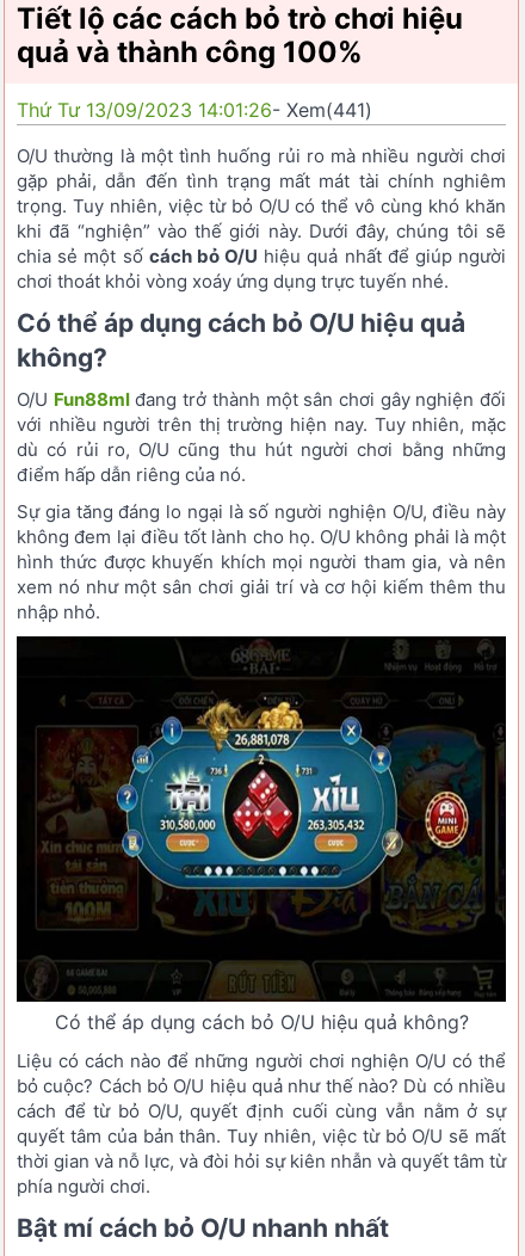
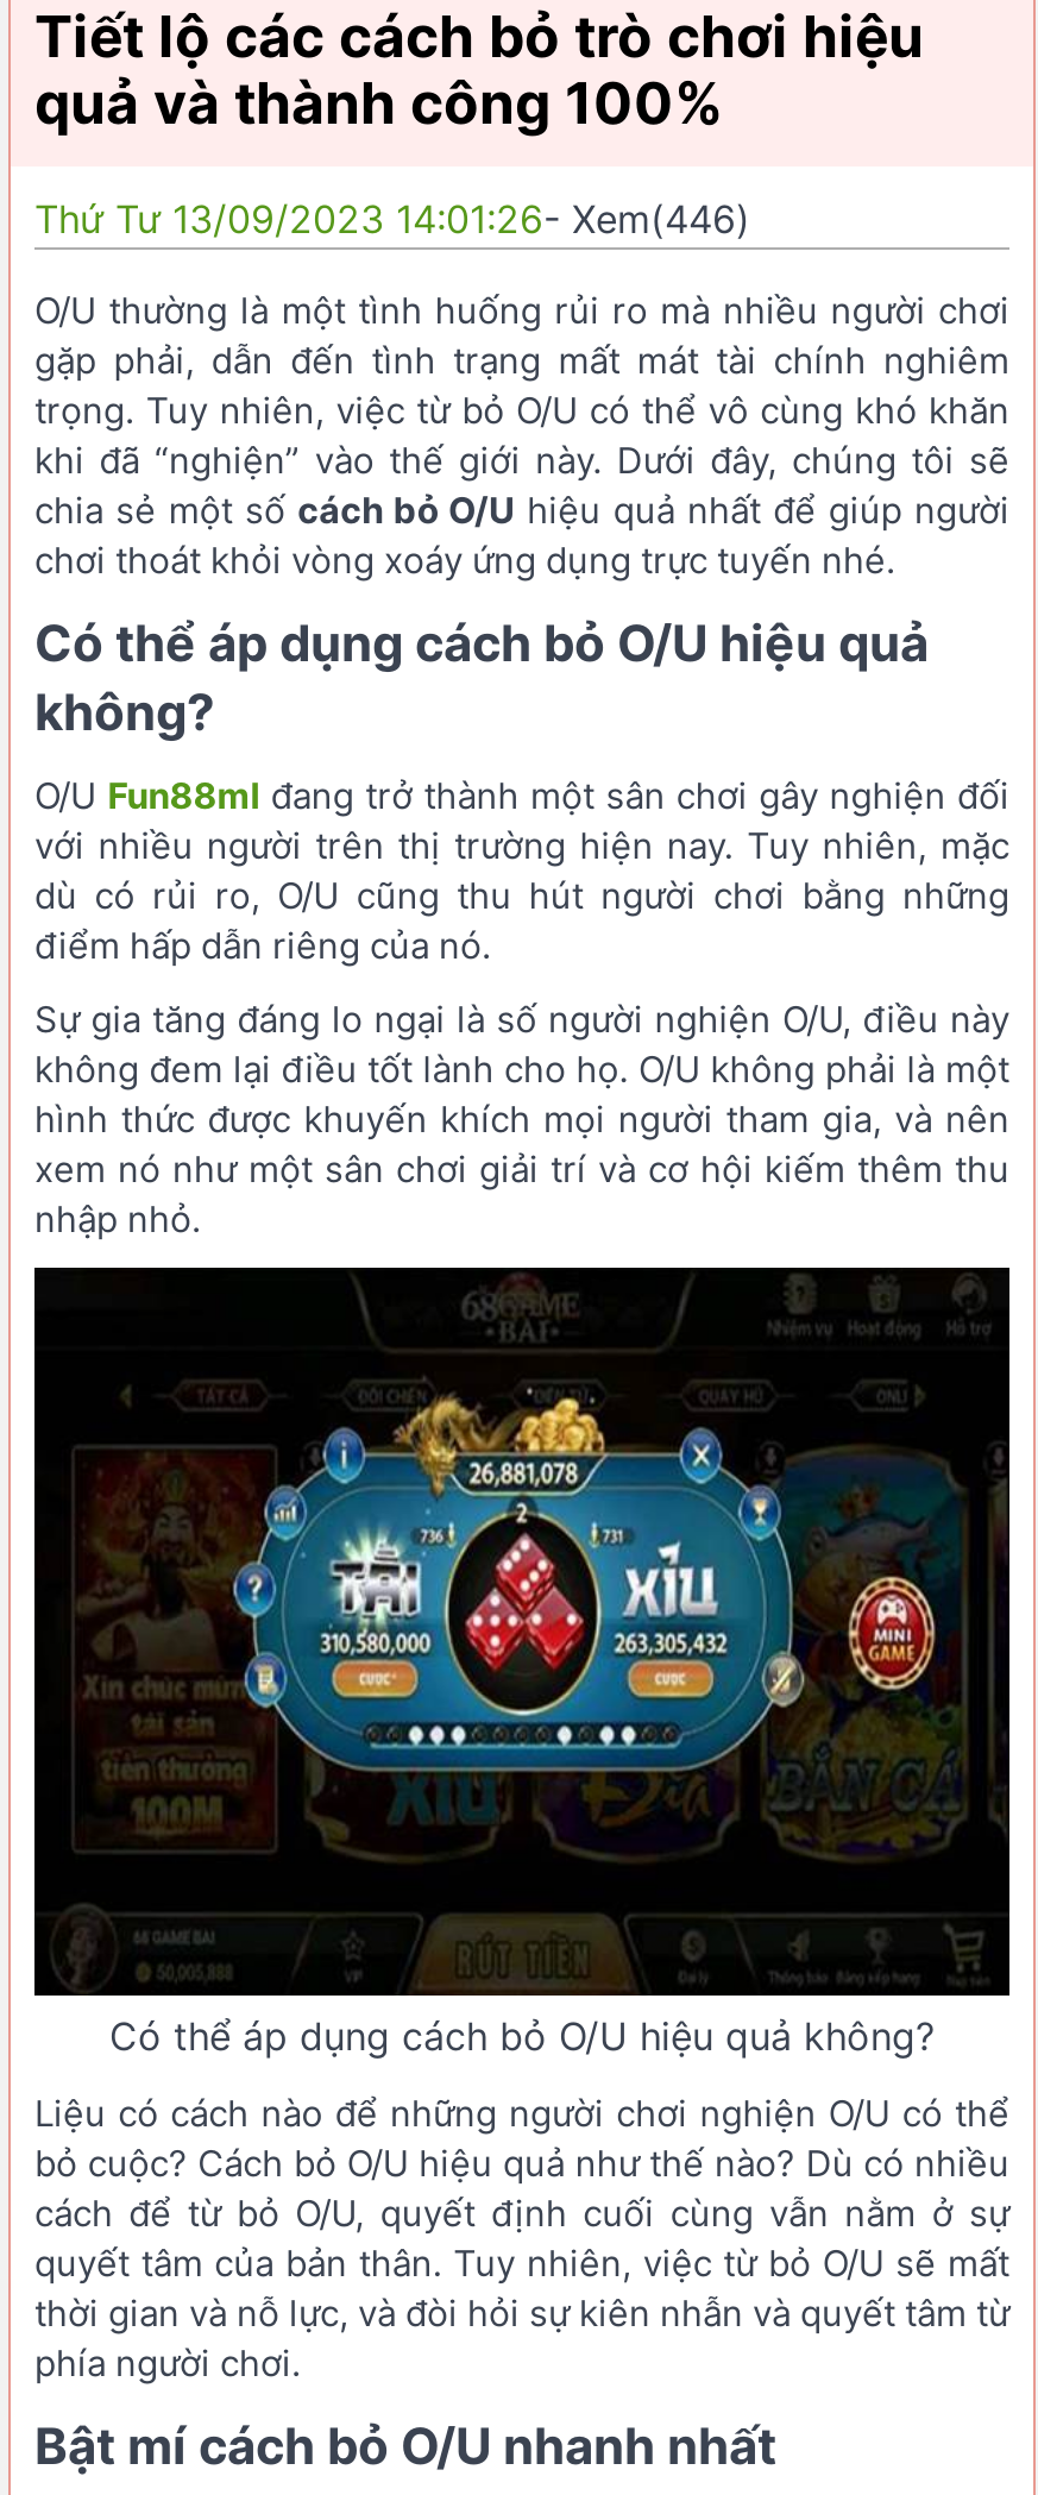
[17,98,372,122] Thứ Tư 13/09/2023 14:01:26- Xem(441) -> [34,195,750,243] Thứ Tư 13/09/2023 14:01:26- Xem(446)

